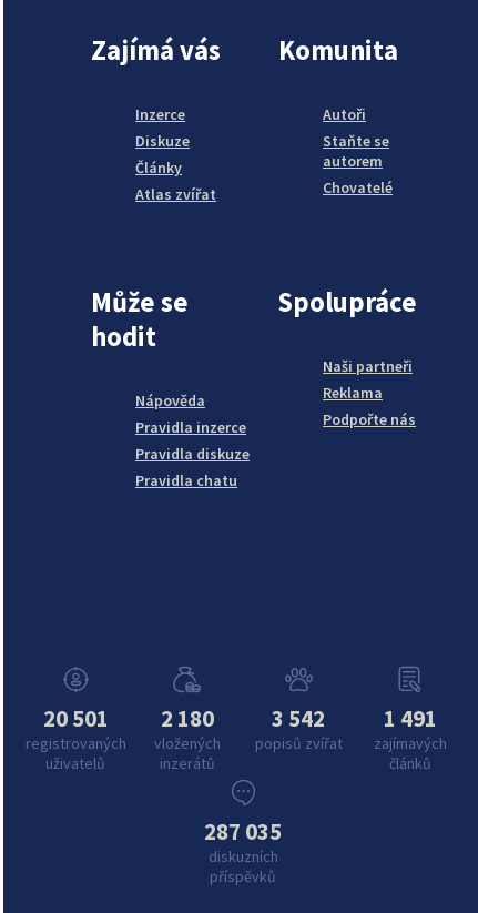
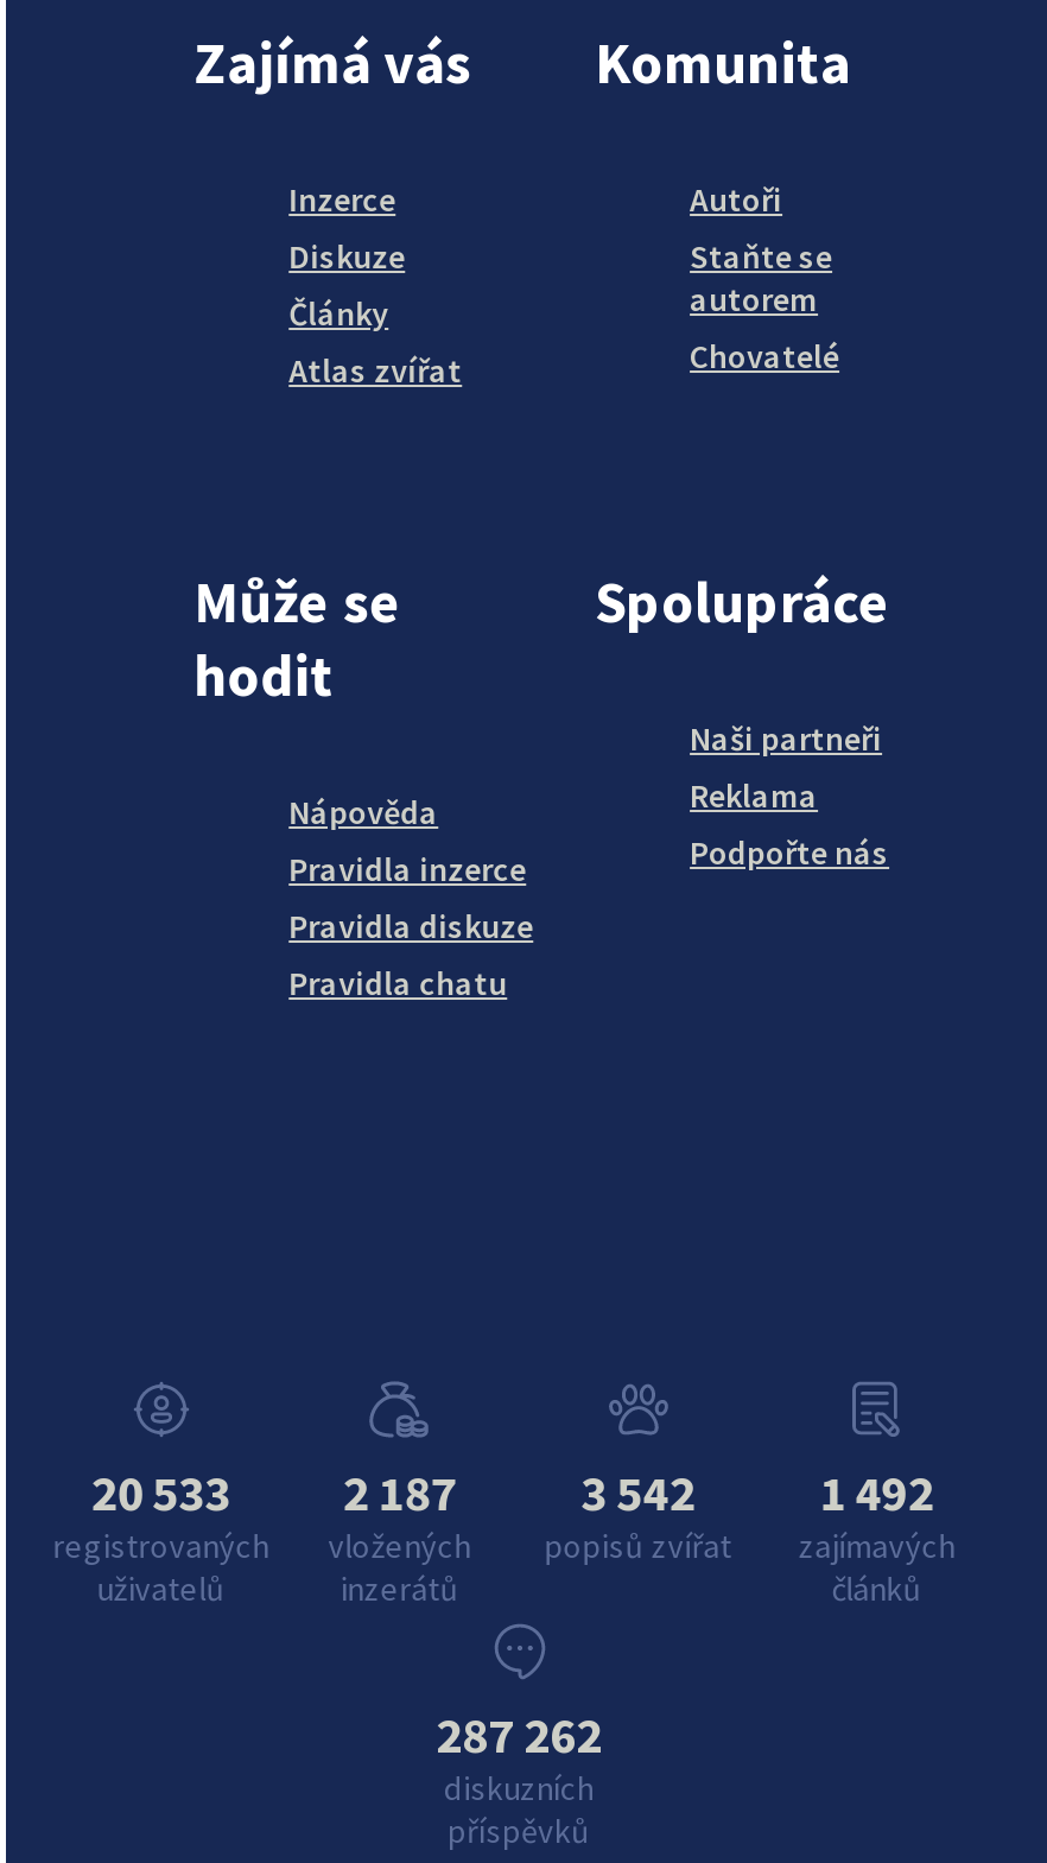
[43,704,108,734] 20 501 -> [91,1461,231,1525] 20 533
[161,704,214,734] 2 180 -> [343,1461,457,1525] 2 187
[384,704,437,734] 1 491 -> [820,1461,934,1525] 1 492
[204,817,282,847] 287 035 -> [436,1703,602,1767] 287 262

